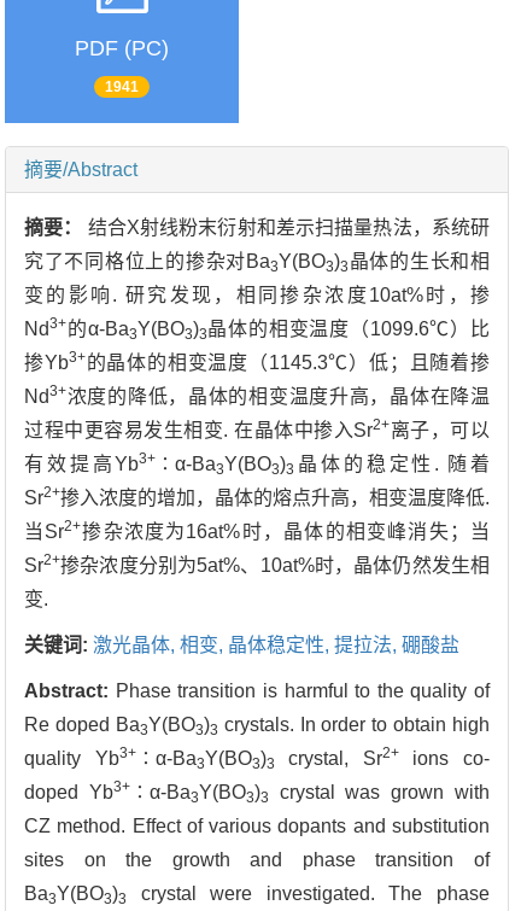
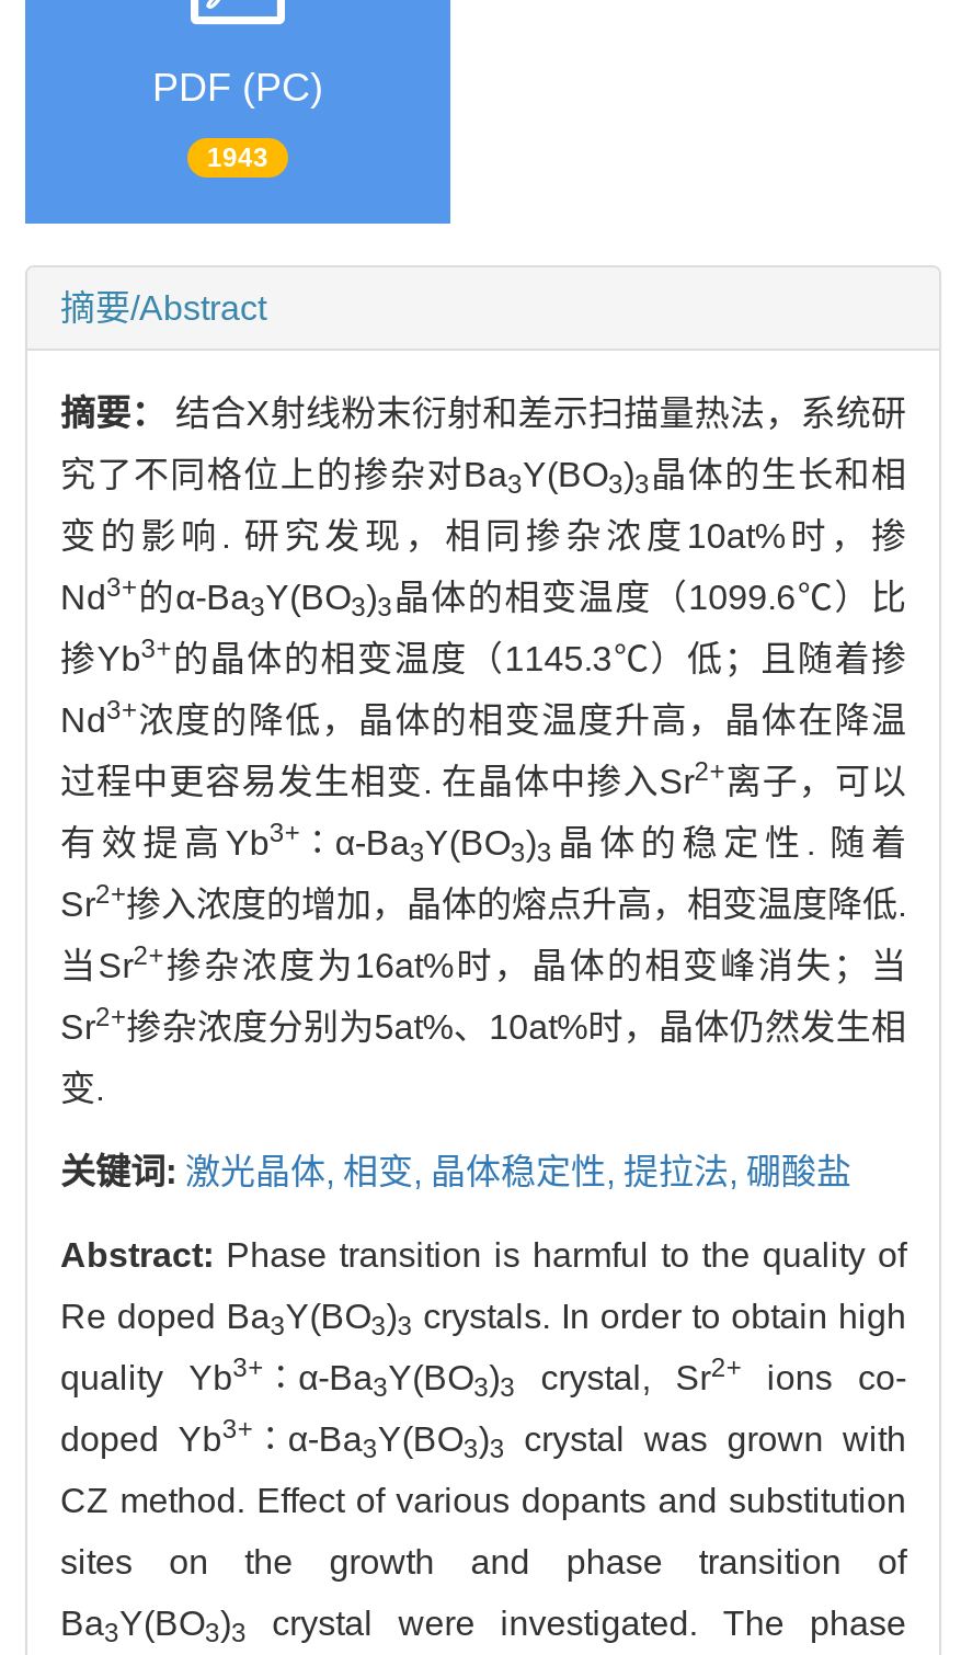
[105,78,139,95] 1941 -> [207,142,268,173] 1943

